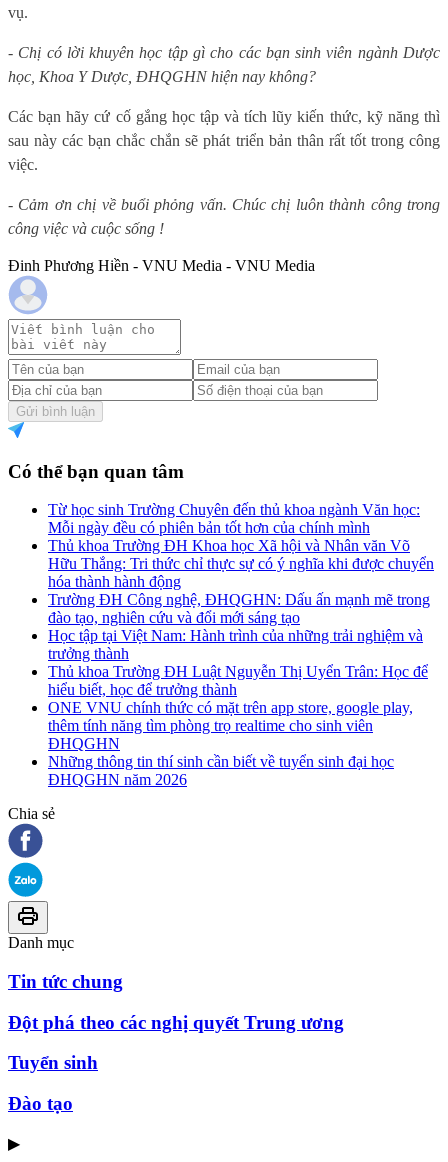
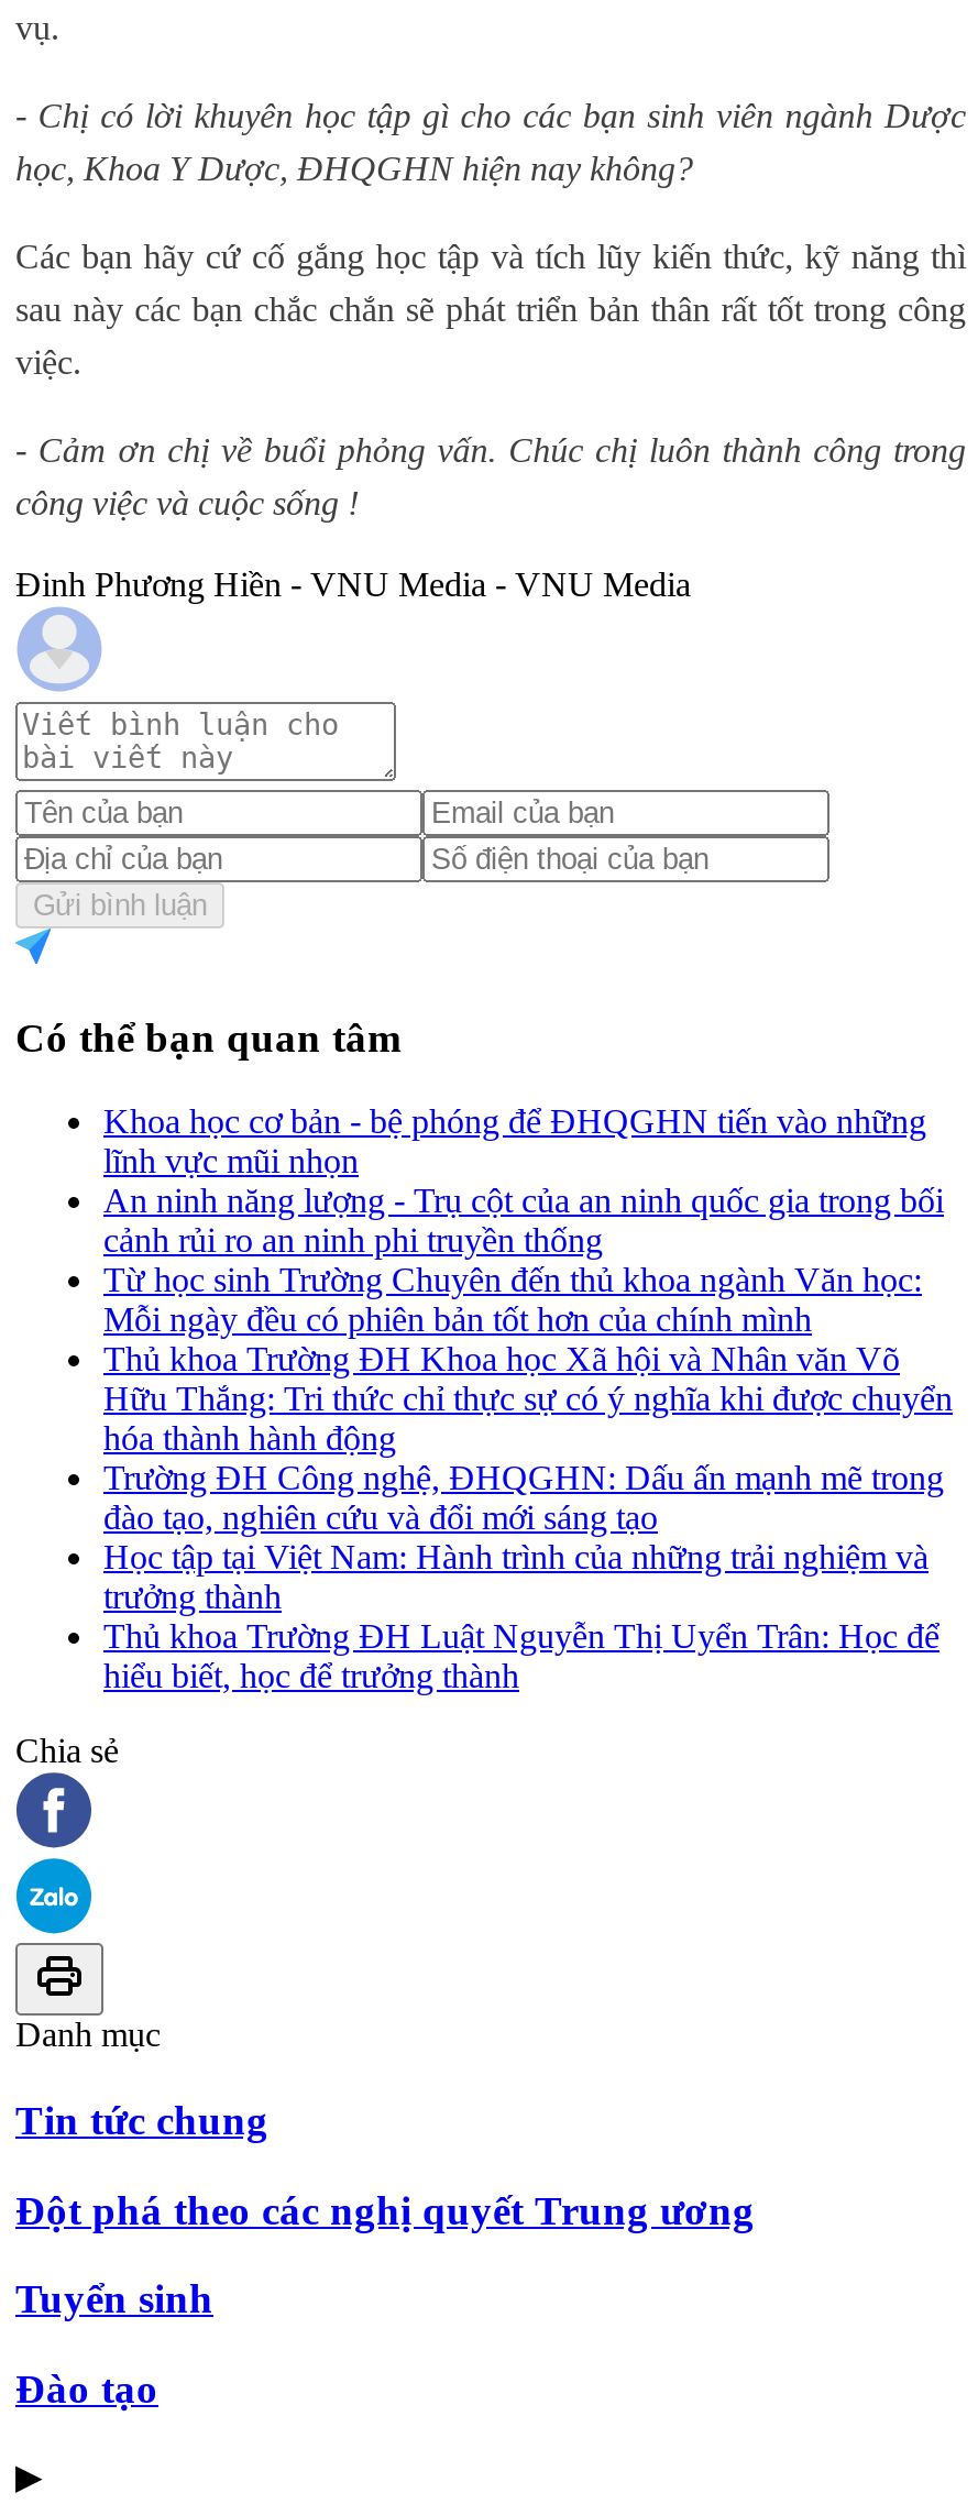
none -> [103,1103,944,1259] Khoa học cơ bản - bệ phóng để ĐHQGHN tiến vào những | lĩnh vực mũi nhọn | An ninh năng lượng - Trụ cột của an ninh quốc gia trong bối | cảnh rủi ro an ninh phi truyền thống
moved [48,501,434,698] -> [103,1261,953,1695]: Từ học sinh Trường Chuyên đến thủ khoa ngành Văn học: | Mỗi ngày đều có phiên bản tốt hơn của chính mình | Thủ khoa Trường ĐH Khoa học Xã hội và Nhân văn Võ | ... | Thủ khoa Trường ĐH Luật Nguyễn Thị Uyển Trân: Học để | hiểu biết, học để trưởng thành
[48,699,413,788] ONE VNU chính thức có mặt trên app store, google play, | thêm tính năng tìm phòng trọ realtime cho sinh viên | ĐHQGHN | Những thông tin thí sinh cần biết về tuyển sinh đại học | ĐHQGHN năm 2026 -> none

